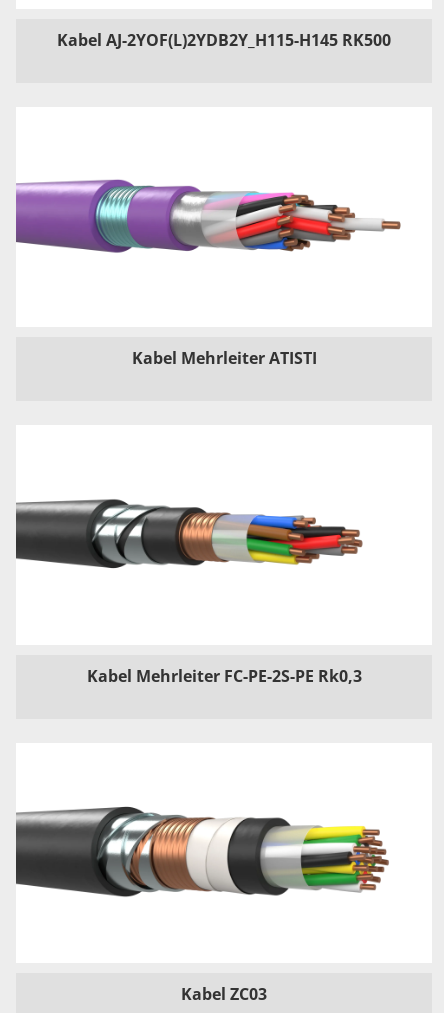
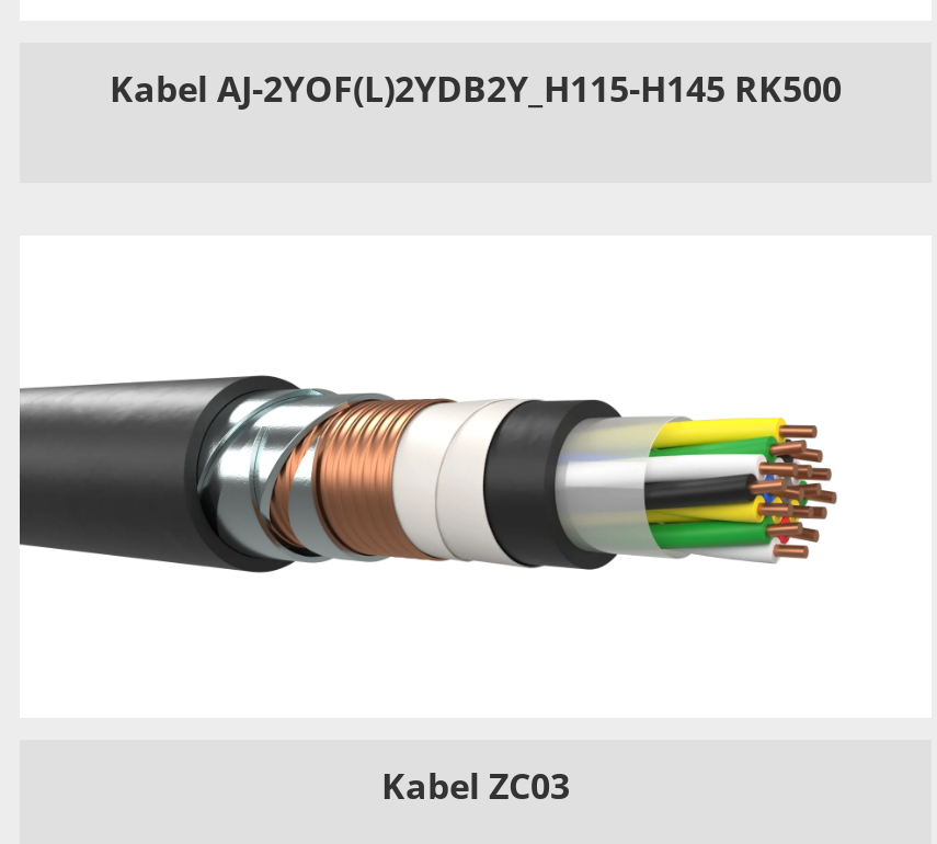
[15,179,402,254] [image] -> none
[131,347,316,369] Kabel Mehrleiter ATISTI -> none
[15,499,363,569] [image] -> none
[86,665,361,687] Kabel Mehrleiter FC-PE-2S-PE Rk0,3 -> none

